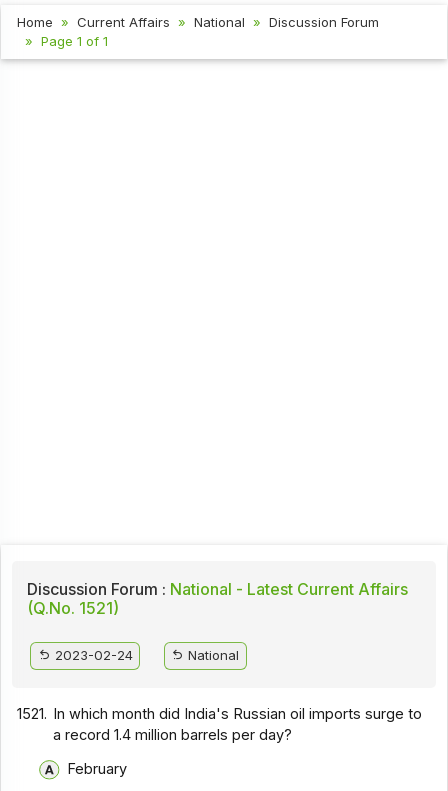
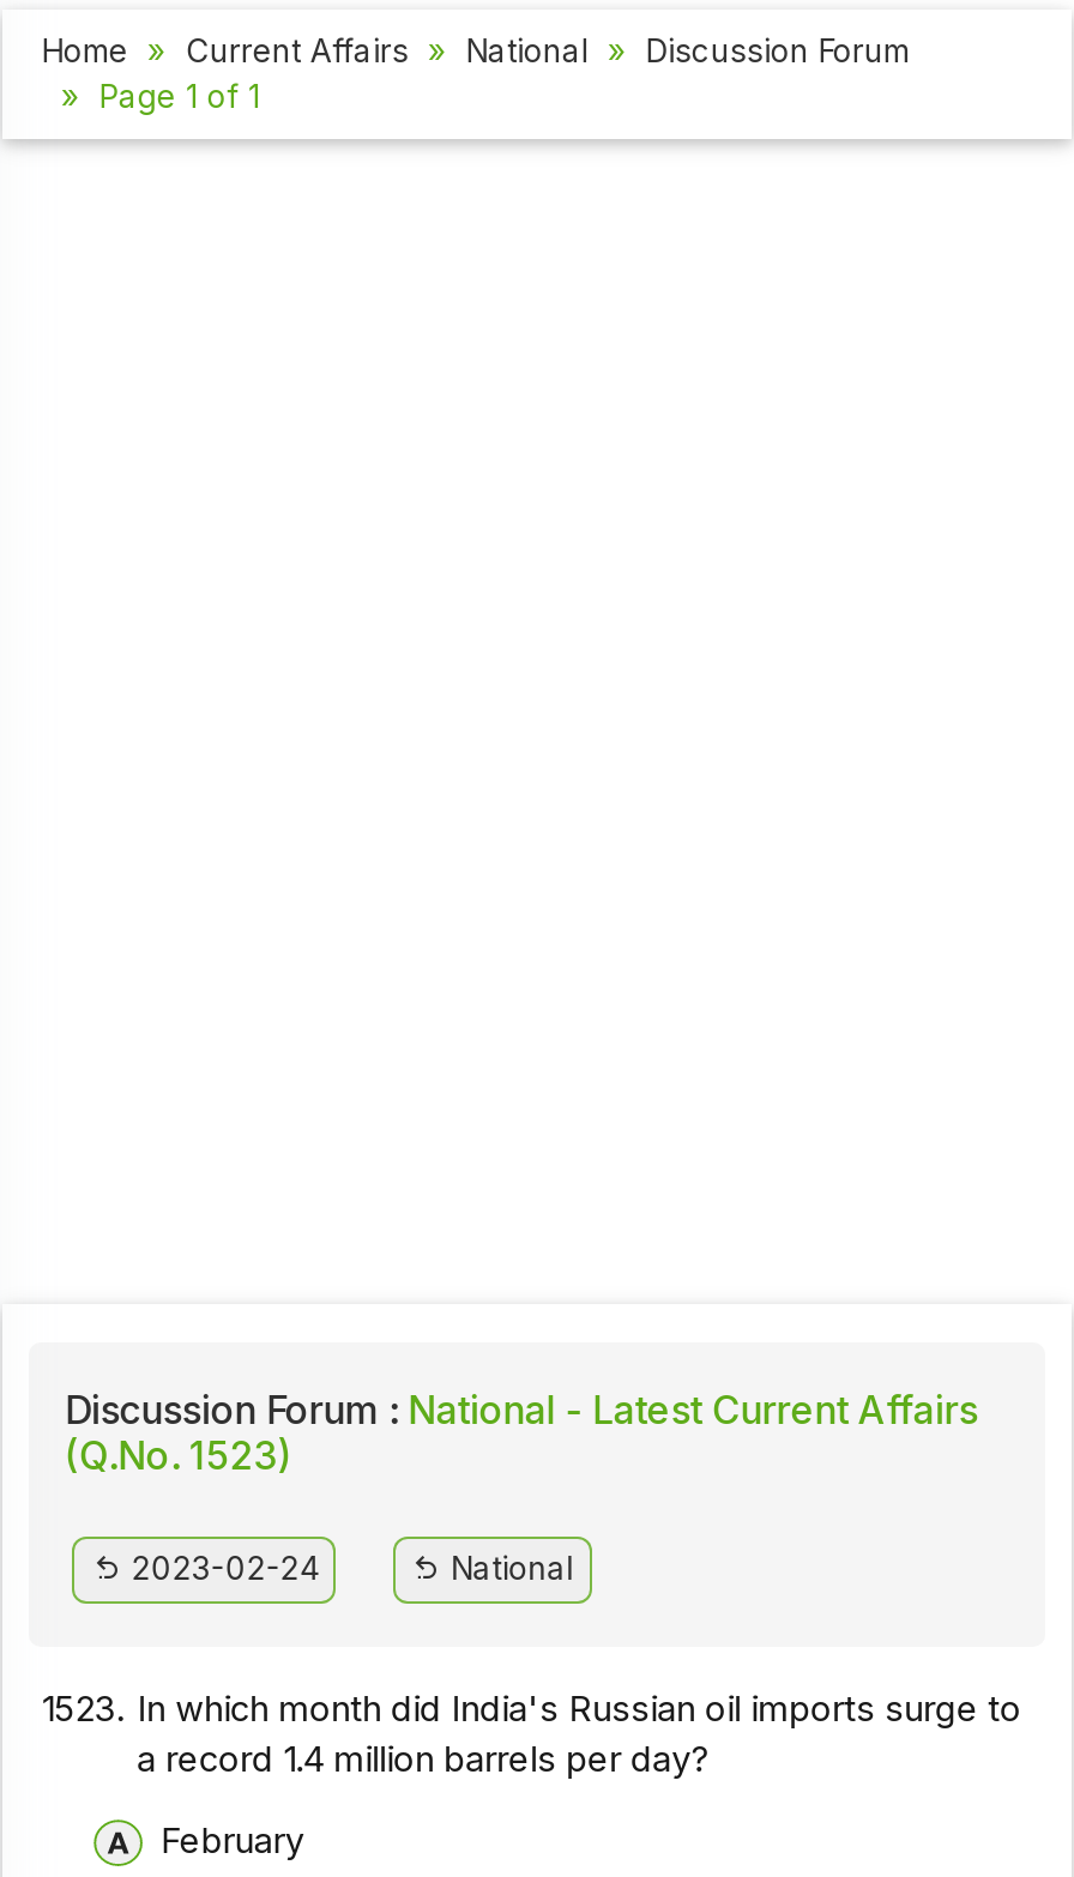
[27,598,119,618] (Q.No. 1521) -> [64,1431,292,1479] (Q.No. 1523)
[17,704,422,722] 1521. In which month did India's Russian oil imports surge to -> [42,1686,1022,1730] 1523. In which month did India's Russian oil imports surge to

